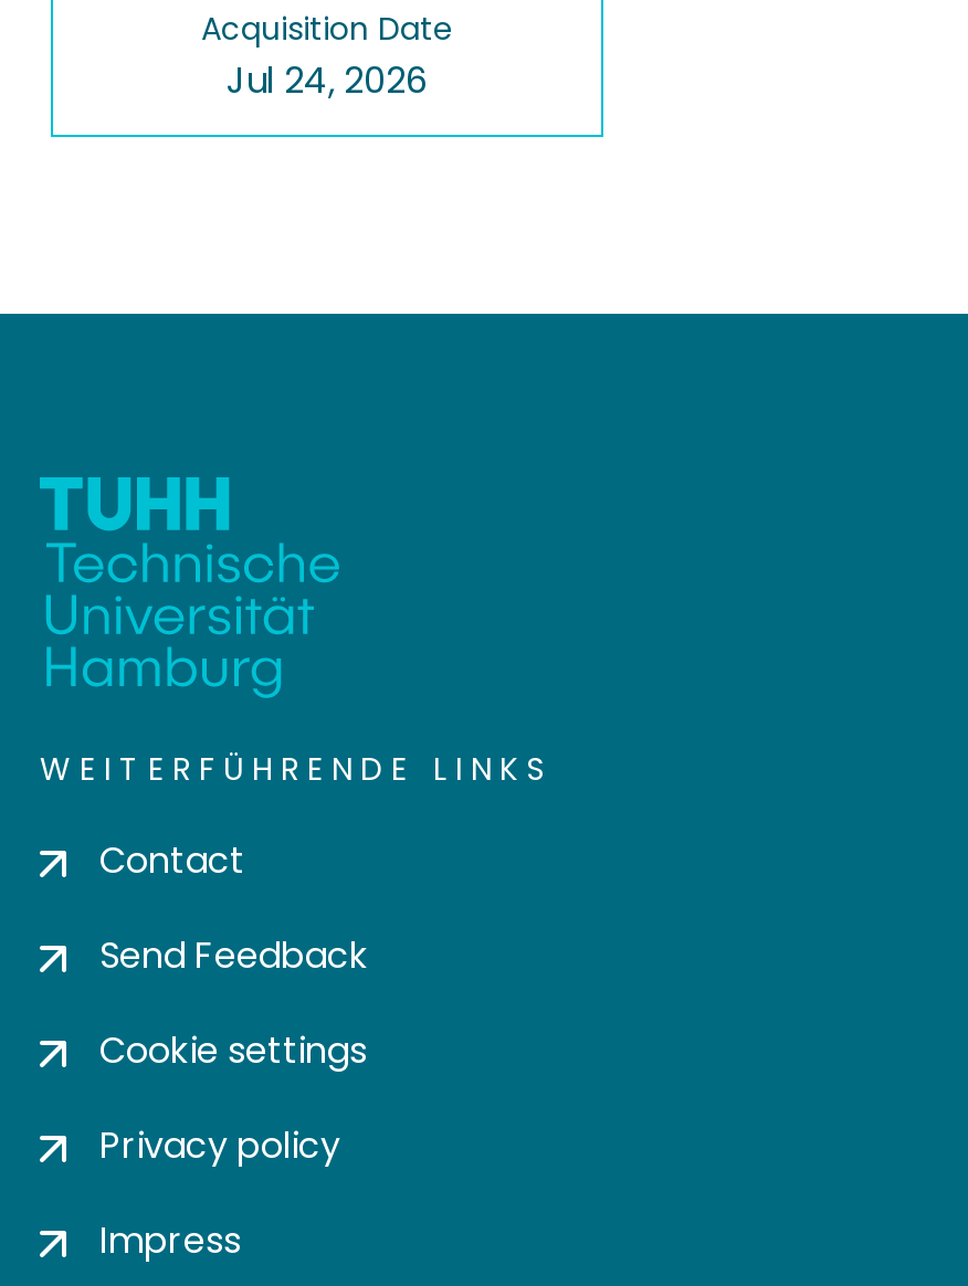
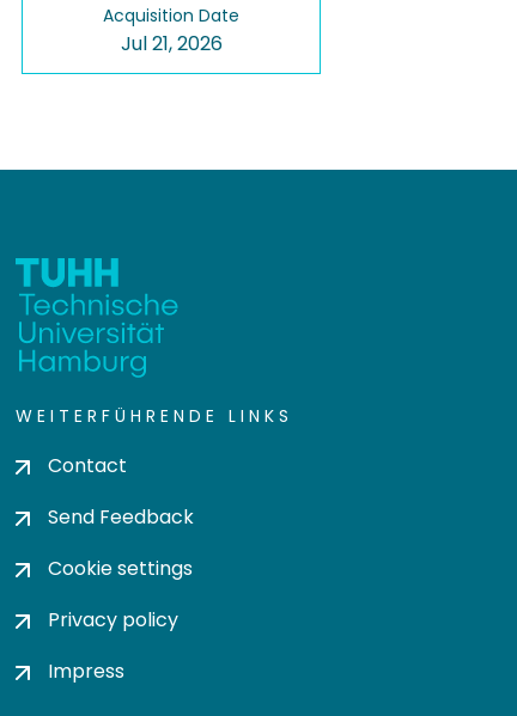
[227,55,428,105] Jul 24, 2026 -> [120,30,222,57] Jul 21, 2026

